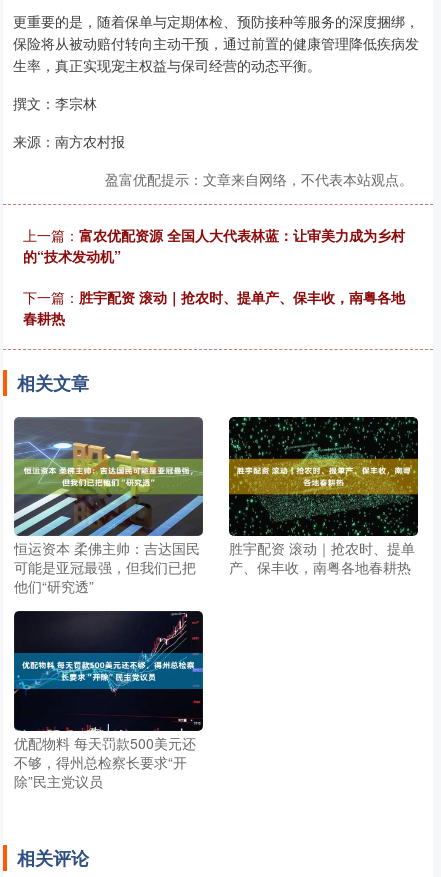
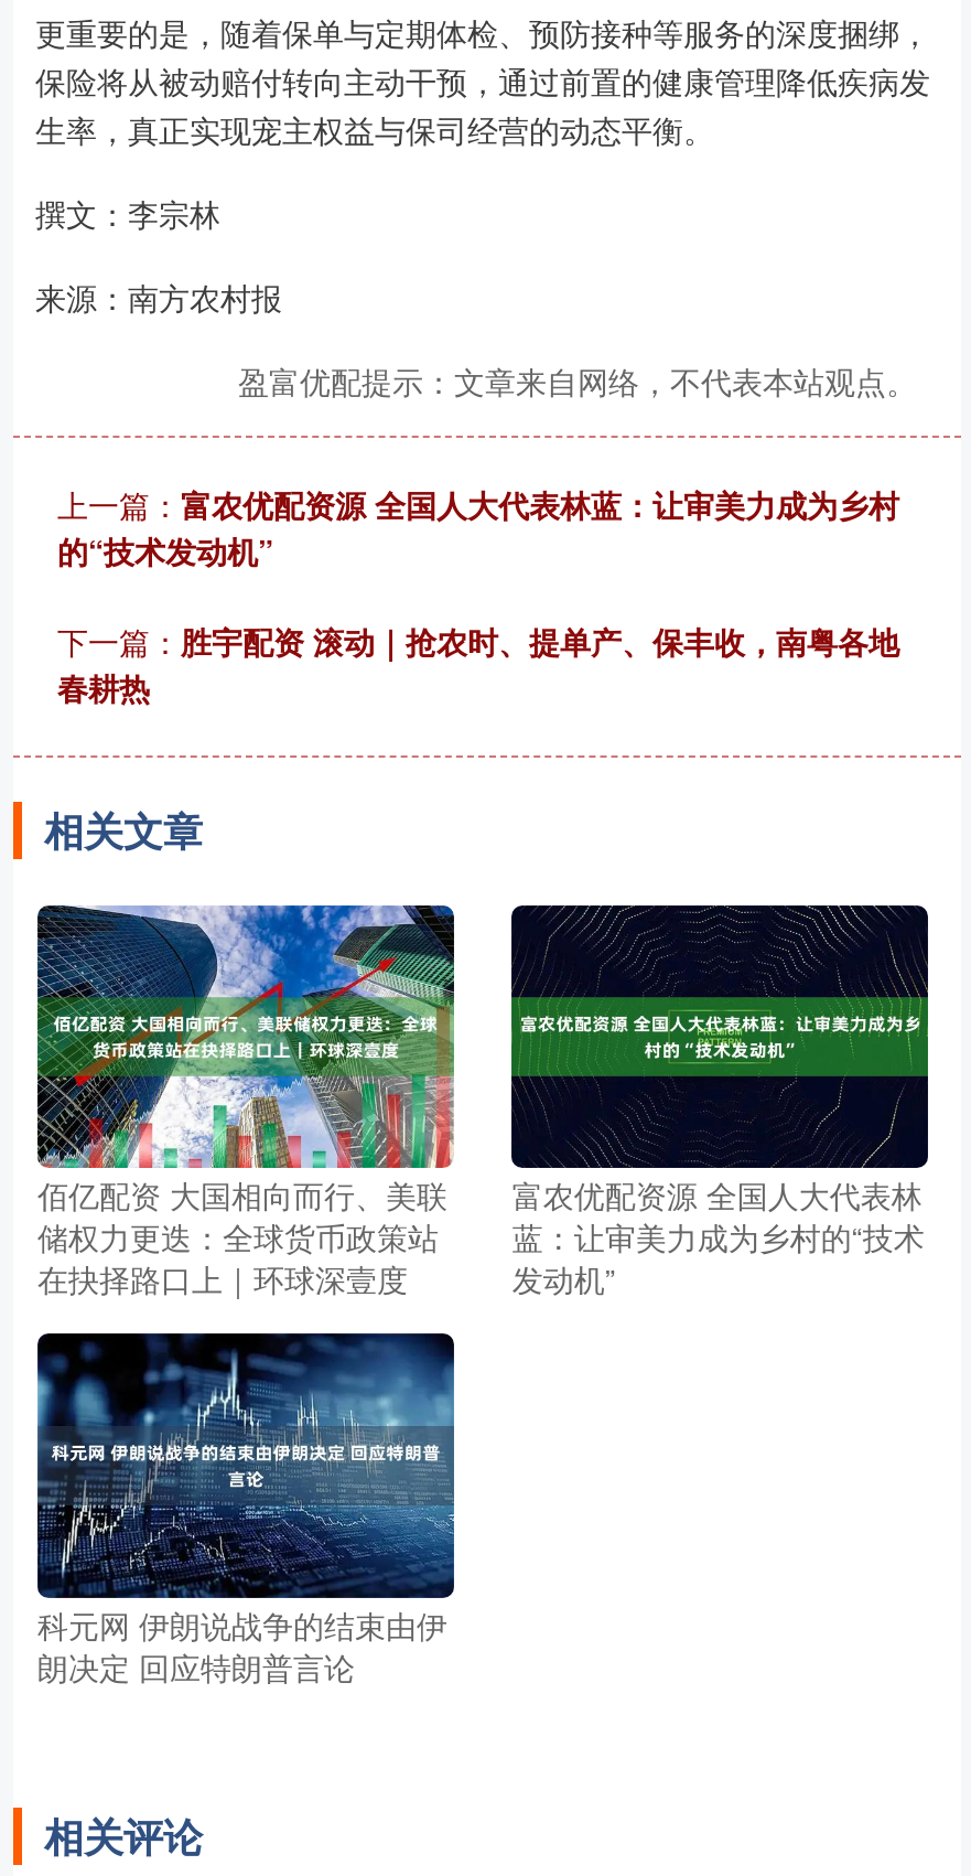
[14,416,203,596] [image] | 恒运资本 柔佛主帅：吉达国民 | 可能是亚冠最强，但我们已把 | 他们“研究透” -> [37,903,454,1301] [image] | 佰亿配资 大国相向而行、美联 | 储权力更迭：全球货币政策站 | 在抉择路口上｜环球深壹度
[228,417,419,577] [image] | 胜宇配资 滚动｜抢农时、提单 | 产、保丰收，南粤各地春耕热 -> [509,905,930,1301] [image] | 富农优配资源 全国人大代表林 | 蓝：让审美力成为乡村的“技术 | 发动机”
[13,621,204,791] [image] | 优配物料 每天罚款500美元还 | 不够，得州总检察长要求“开 | 除”民主党议员 -> [35,1333,456,1688] [image] | 科元网 伊朗说战争的结束由伊 | 朗决定 回应特朗普言论

